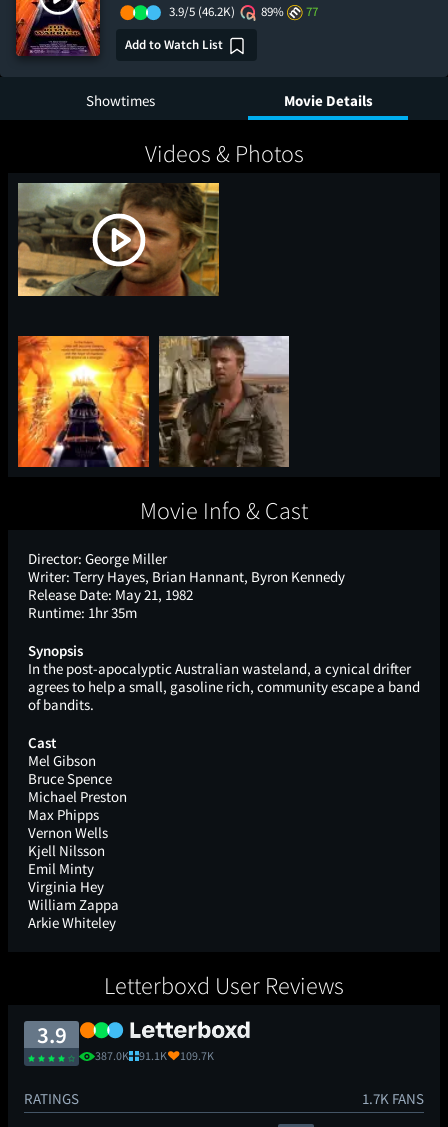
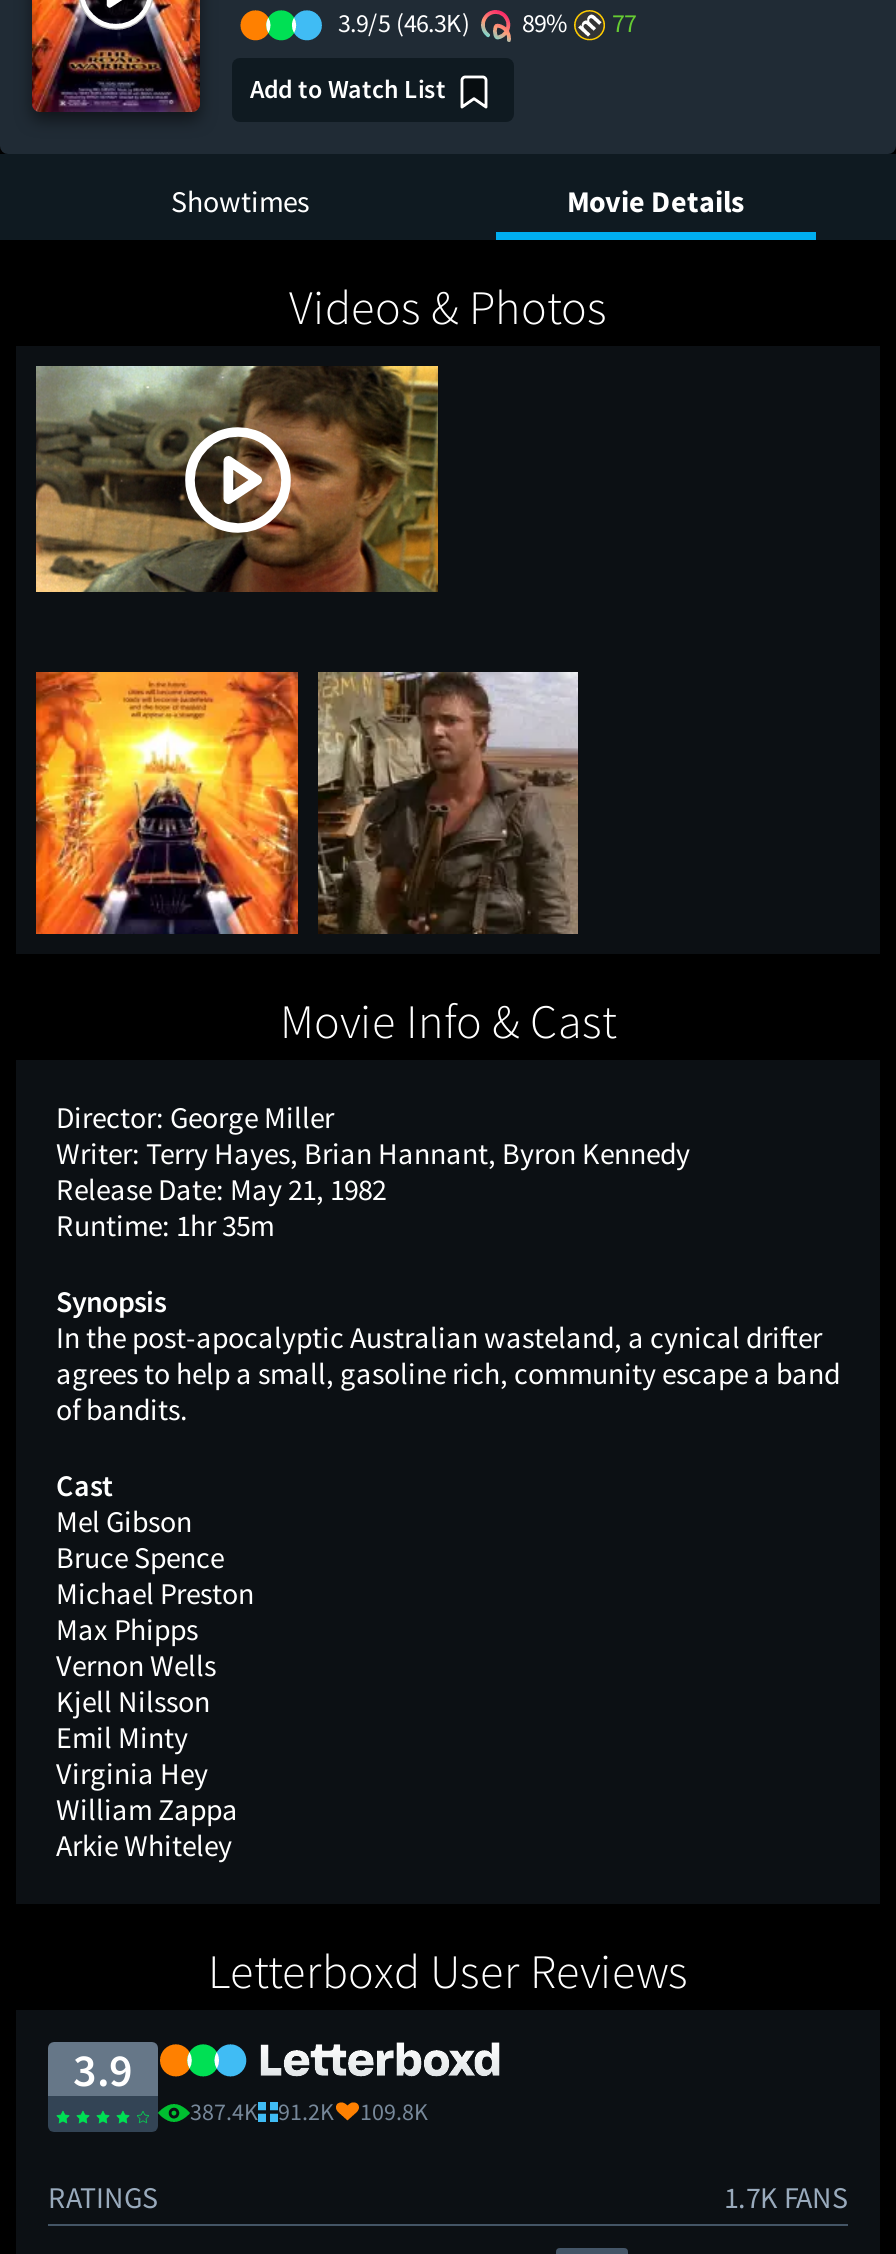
[169,3,318,20] 3.9/5 (46.2K) 89% 77 -> [338,6,636,40] 3.9/5 (46.3K) 89% 77
[95,1048,214,1063] 387.0K | 91.1K | 109.7K -> [190,2096,428,2126] 387.4K | 91.2K | 109.8K

